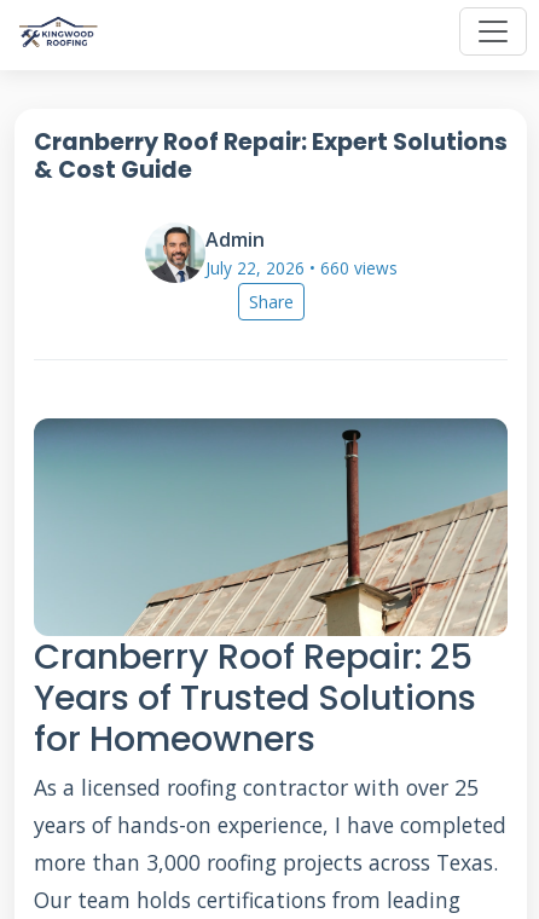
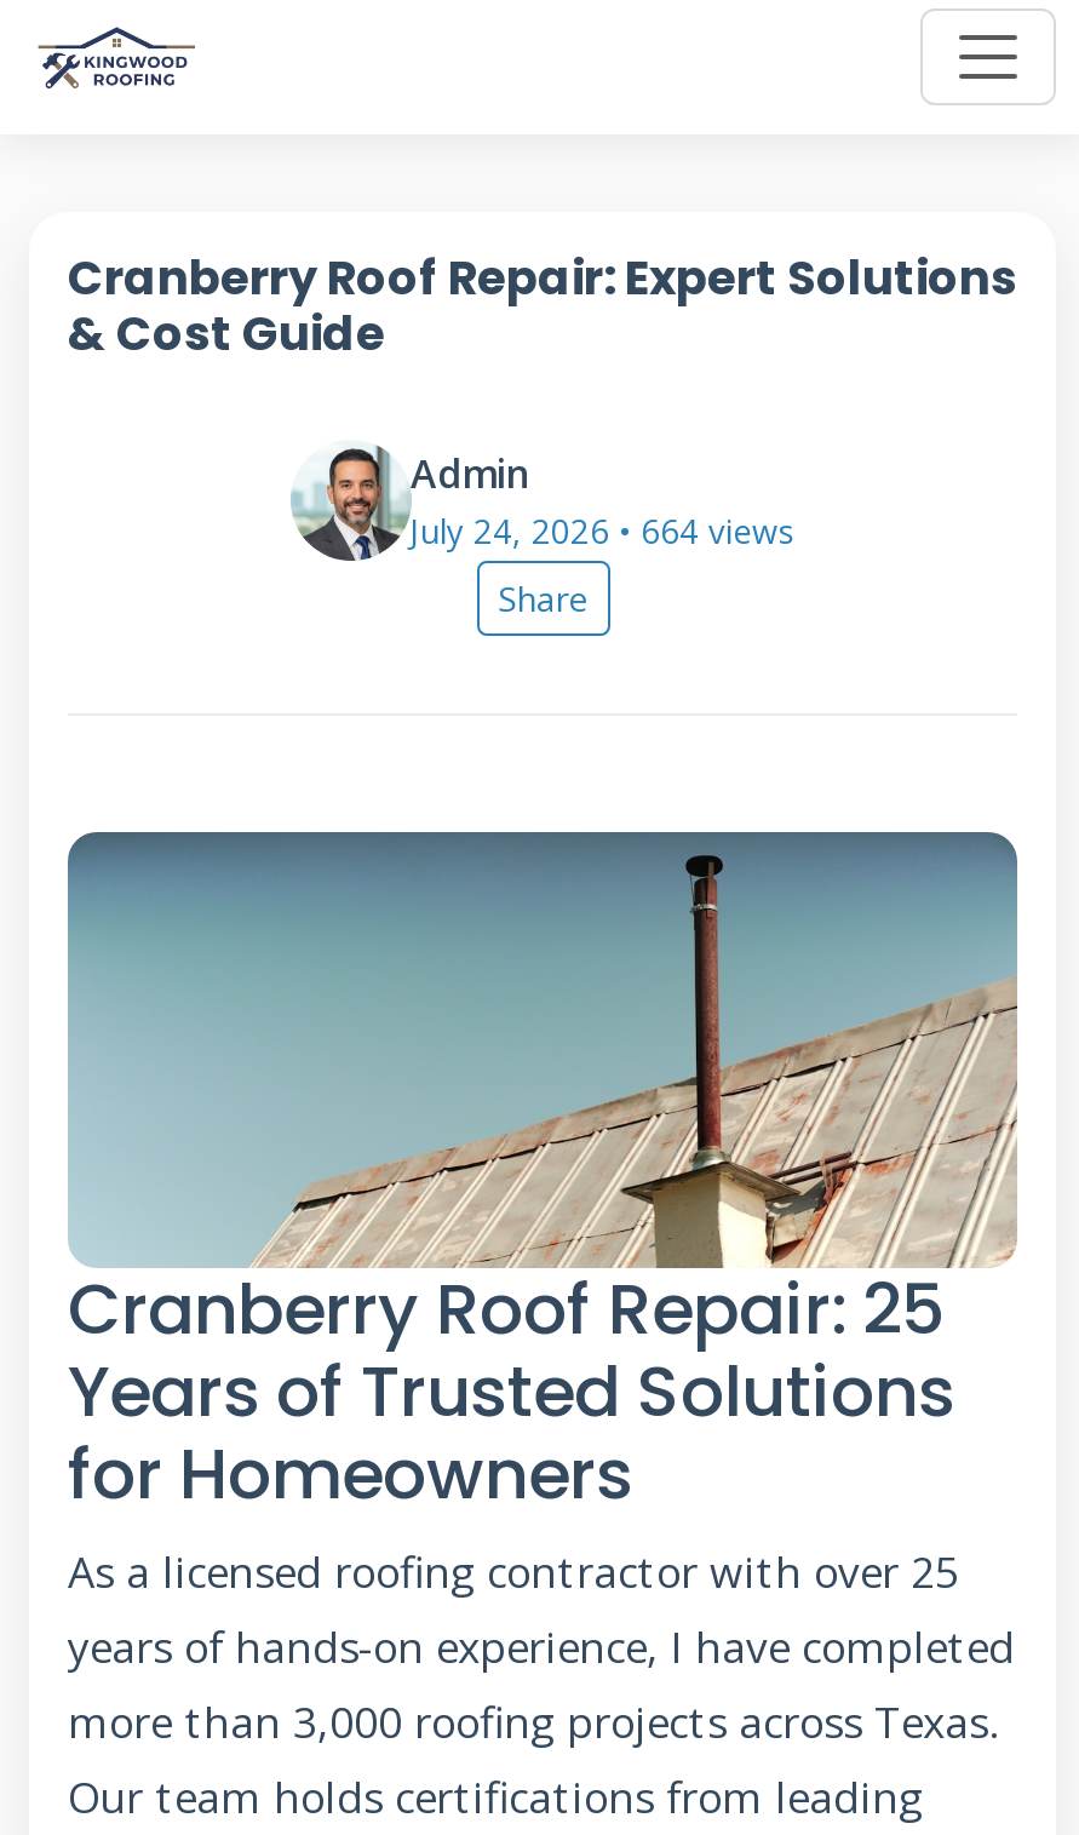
[205,256,397,279] July 22, 2026 • 660 views -> [411,508,796,554] July 24, 2026 • 664 views

